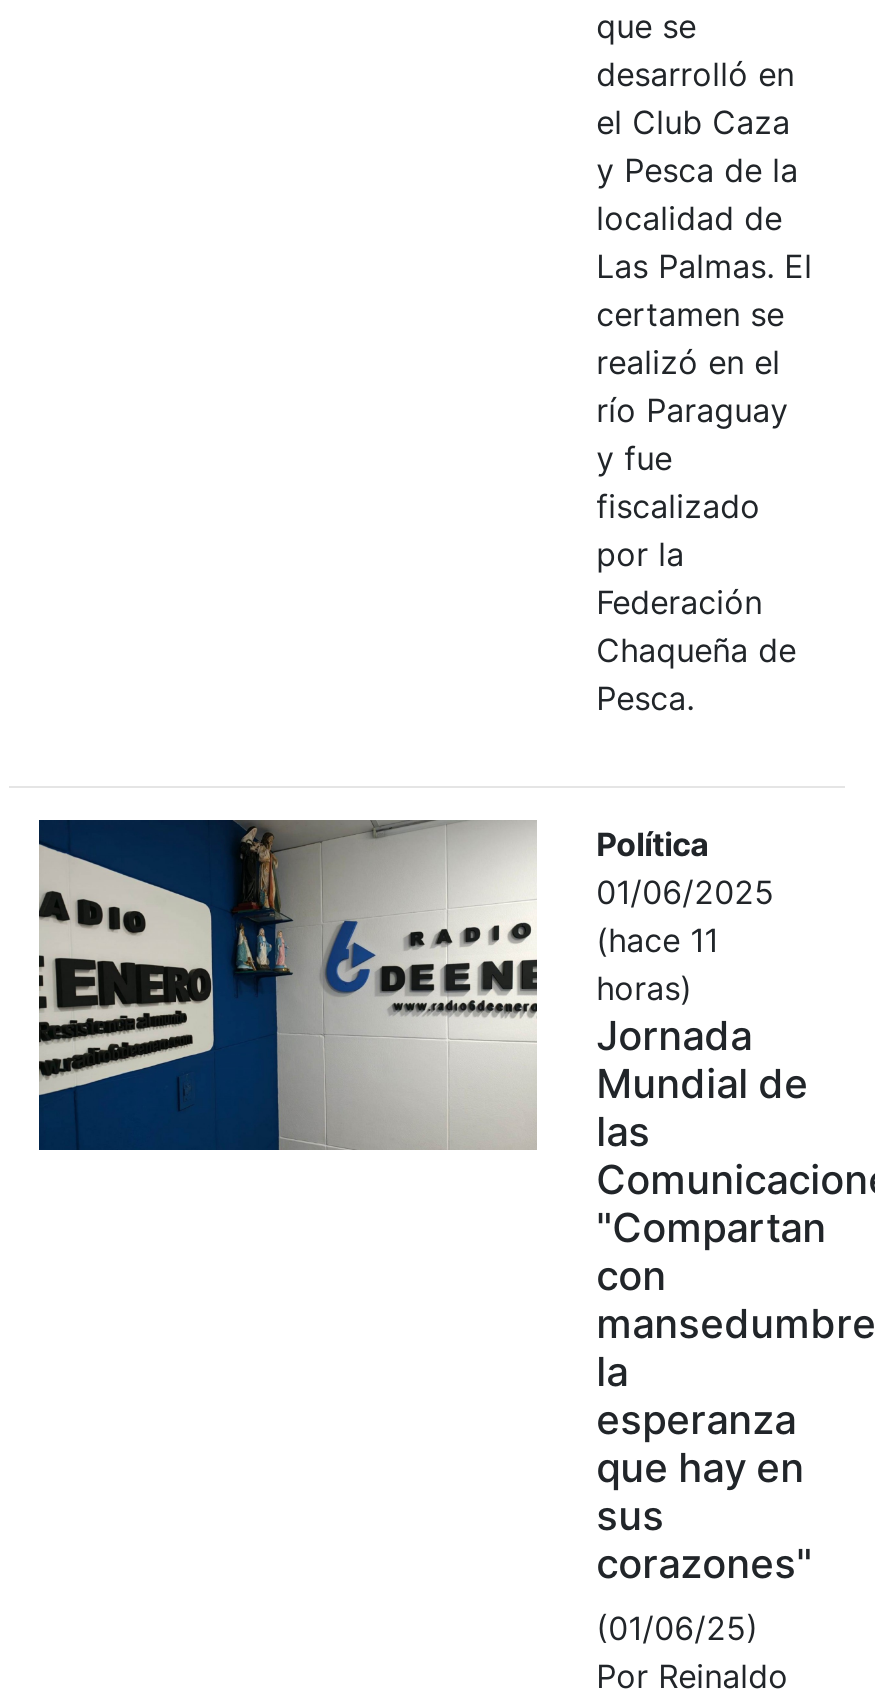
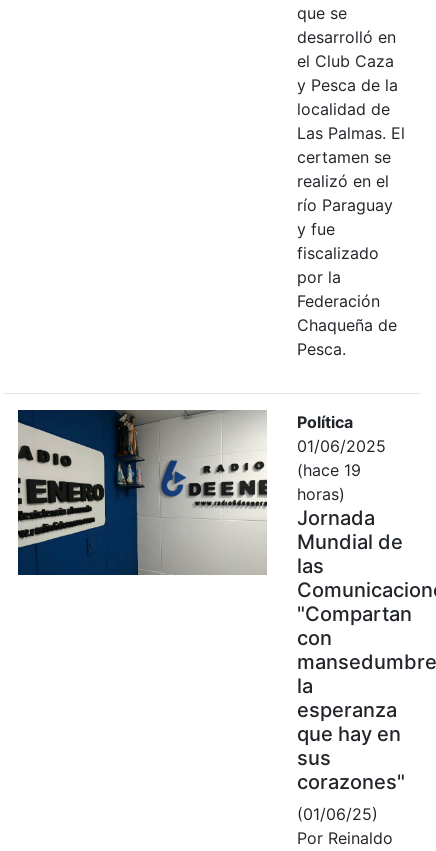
[596,919,718,959] (hace 11 -> [297,460,361,480] (hace 19

